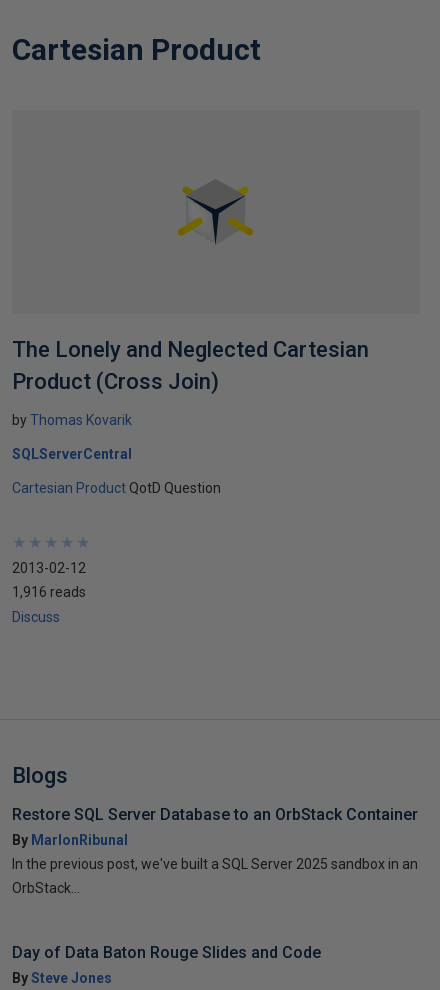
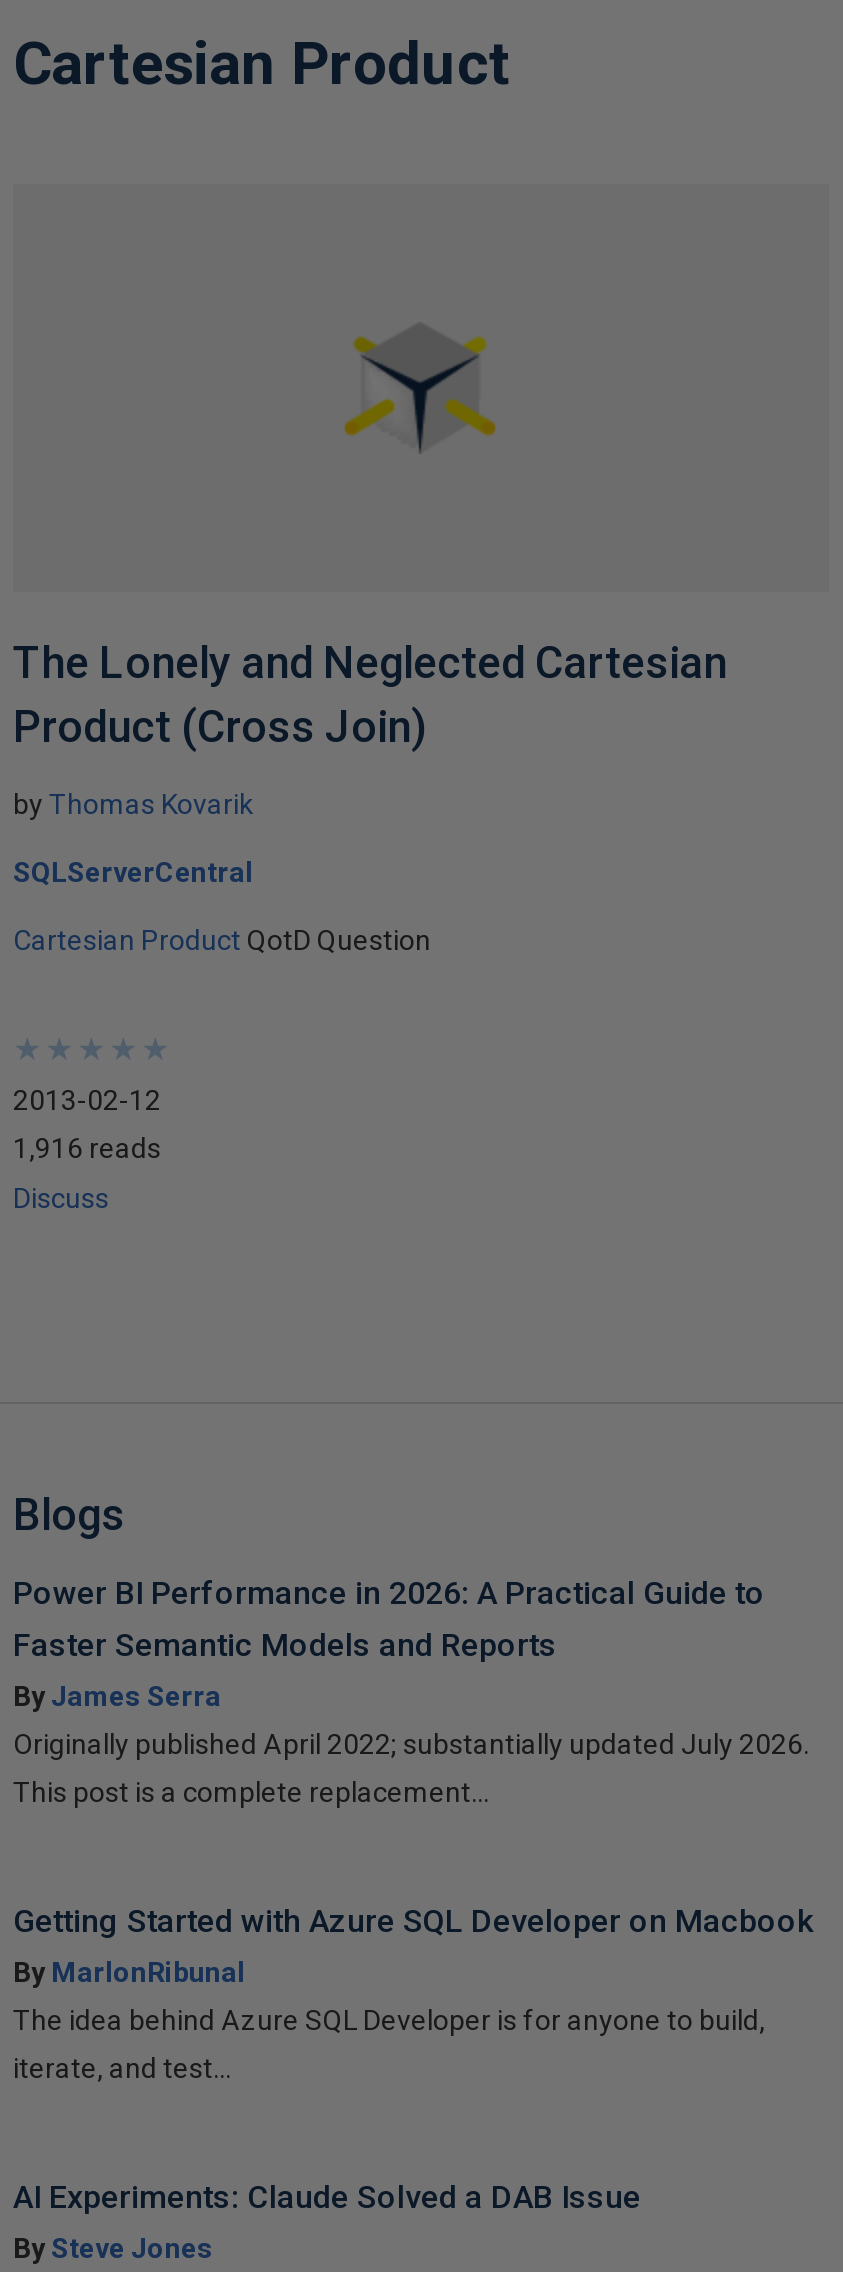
[12,805,418,824] Restore SQL Server Database to an OrbStack Container -> [13,1574,813,1940] Power BI Performance in 2026: A Practical Guide to | Faster Semantic Models and Reports | By James Serra | Originally published April 2022; substantially updated July 2026. | This post is a complete replacement... | Getting Started with Azure SQL Developer on Macbook
[12,856,418,872] In the previous post, we've built a SQL Server 2025 sandbox in an -> [13,2004,765,2036] The idea behind Azure SQL Developer is for anyone to build,
[12,880,80,896] OrbStack... -> [13,2052,231,2084] iterate, and test...
[12,943,321,962] Day of Data Baton Rouge Slides and Code -> [13,2178,641,2216] AI Experiments: Claude Solved a DAB Issue

